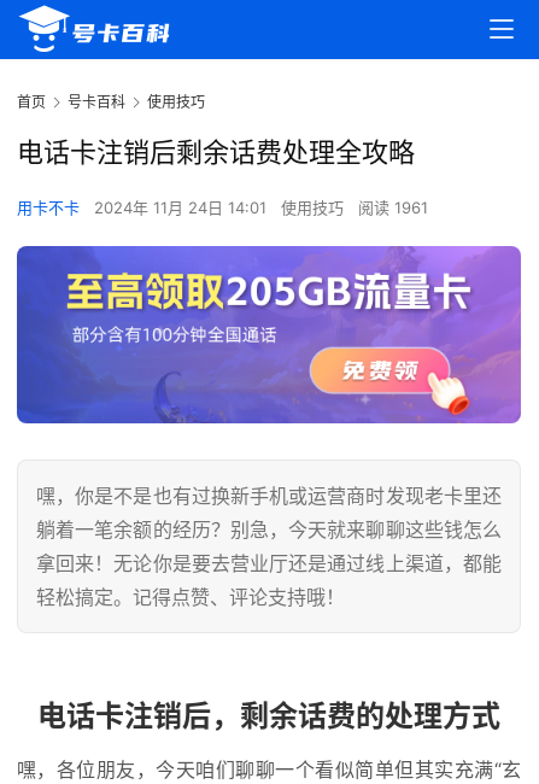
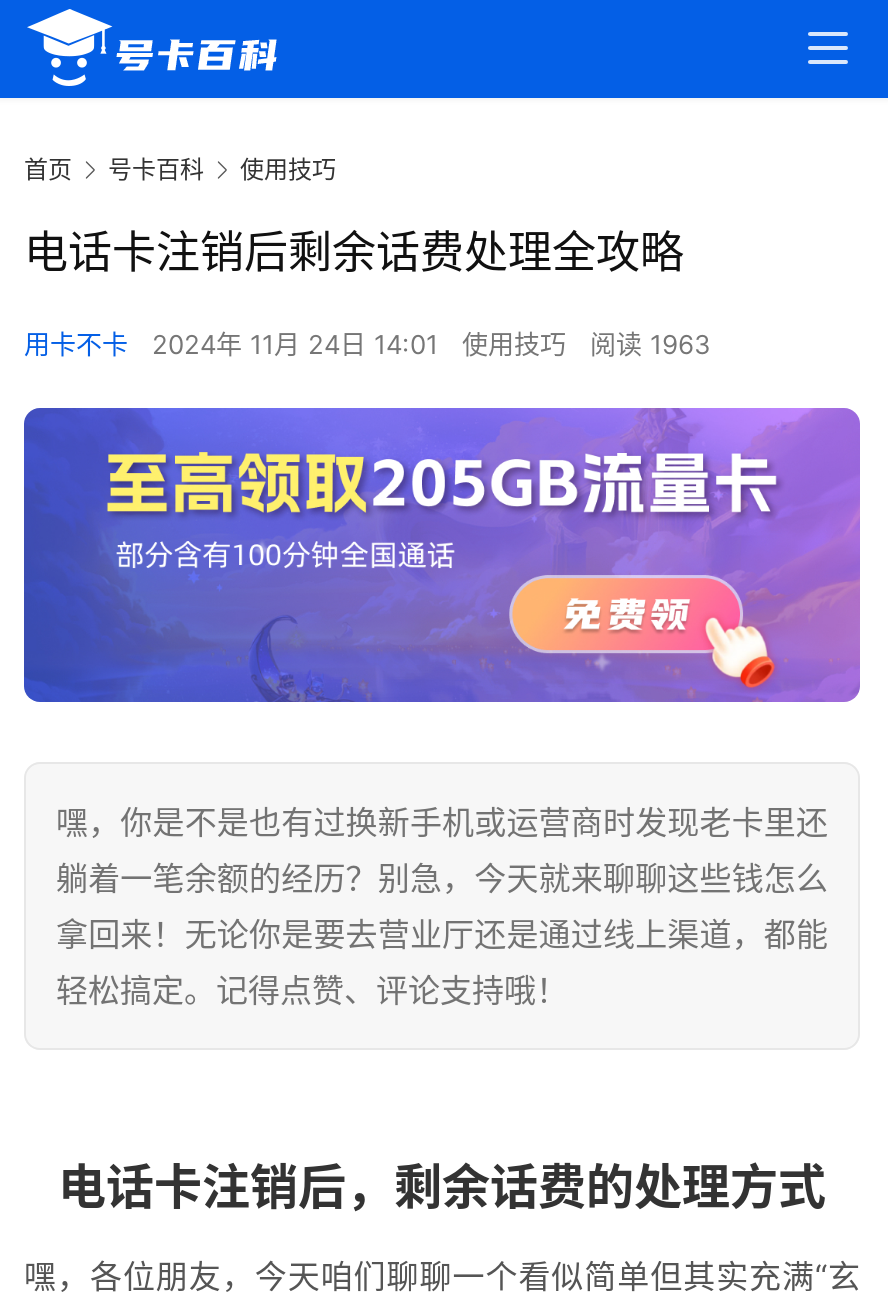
[17,198,428,217] 用卡不卡 2024年 11月 24日 14:01 使用技巧 阅读 1961 -> [24,328,710,360] 用卡不卡 2024年 11月 24日 14:01 使用技巧 阅读 1963

